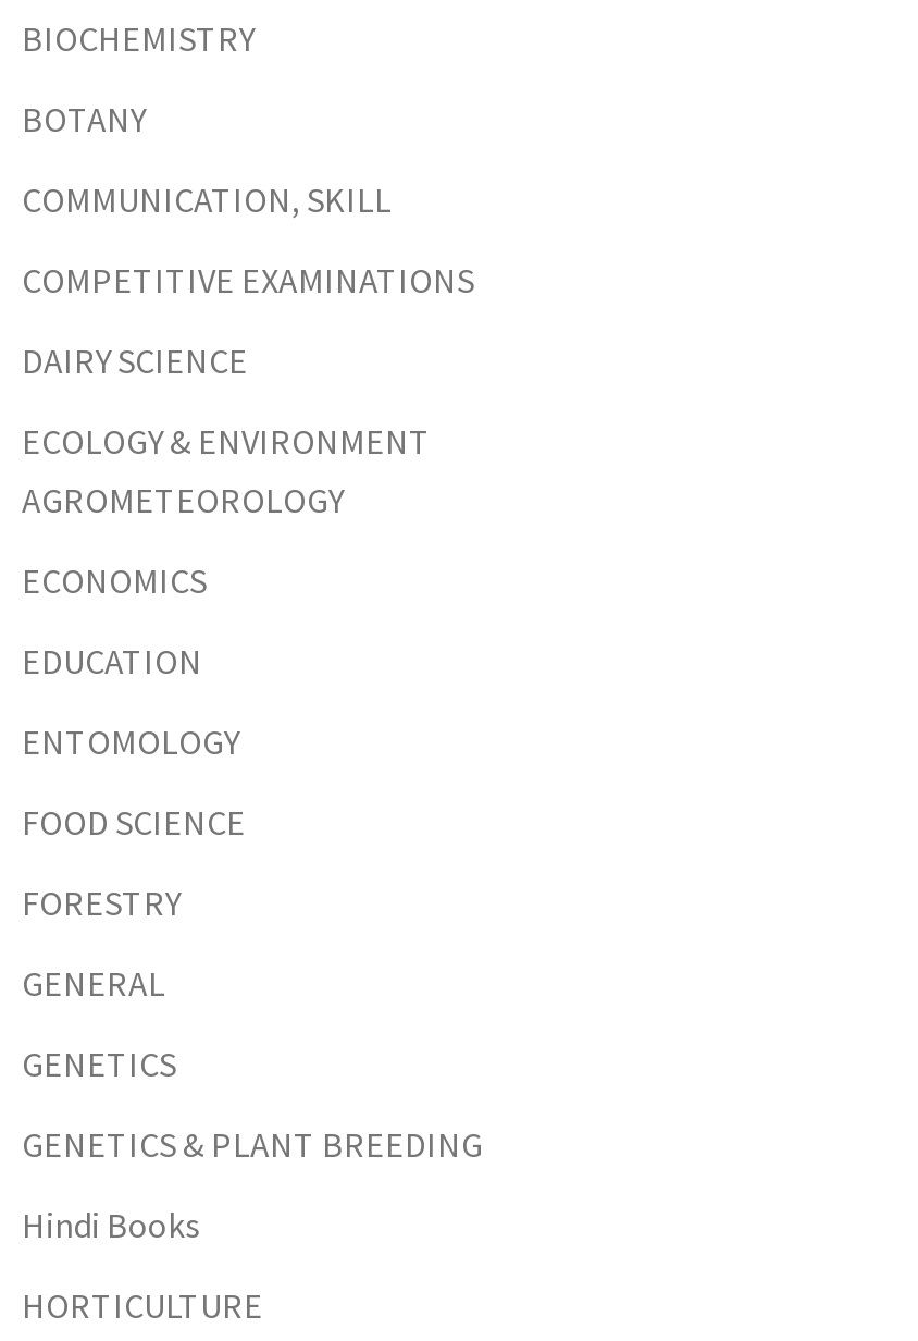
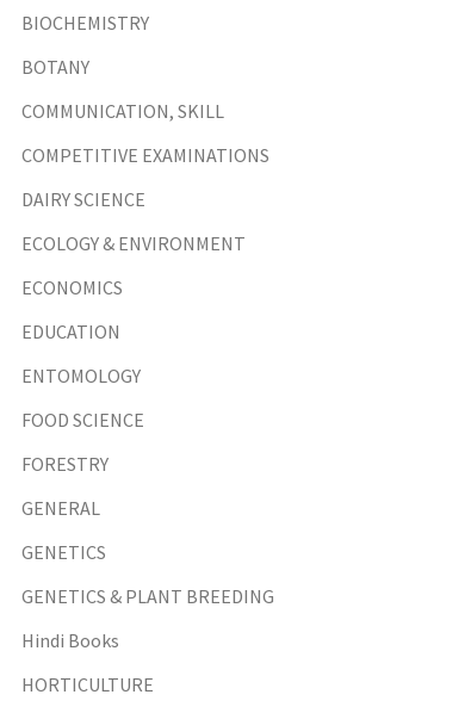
[22,478,344,522] AGROMETEOROLOGY -> none

